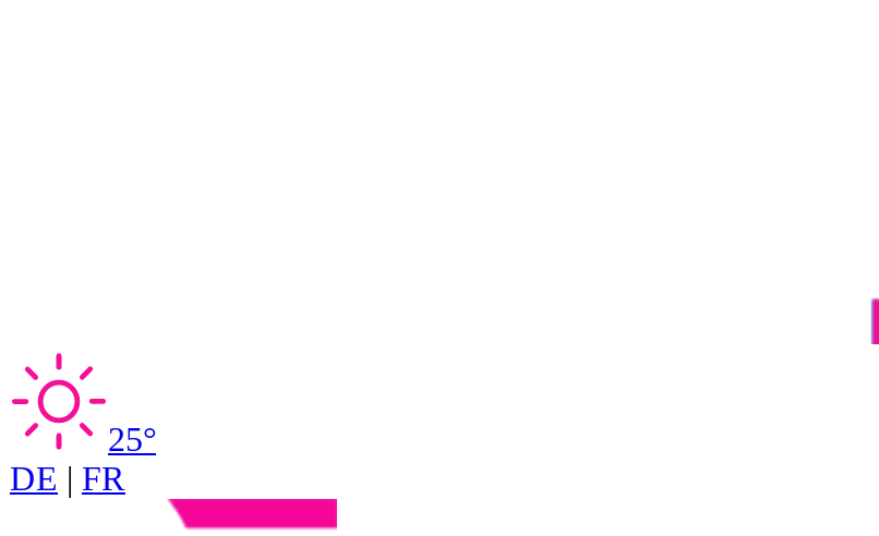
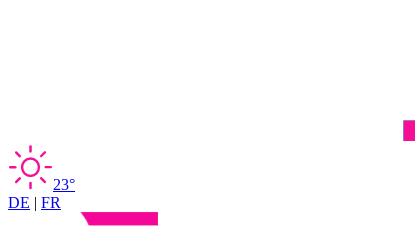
[108,421,156,458] 25° -> [53,176,75,193] 23°

